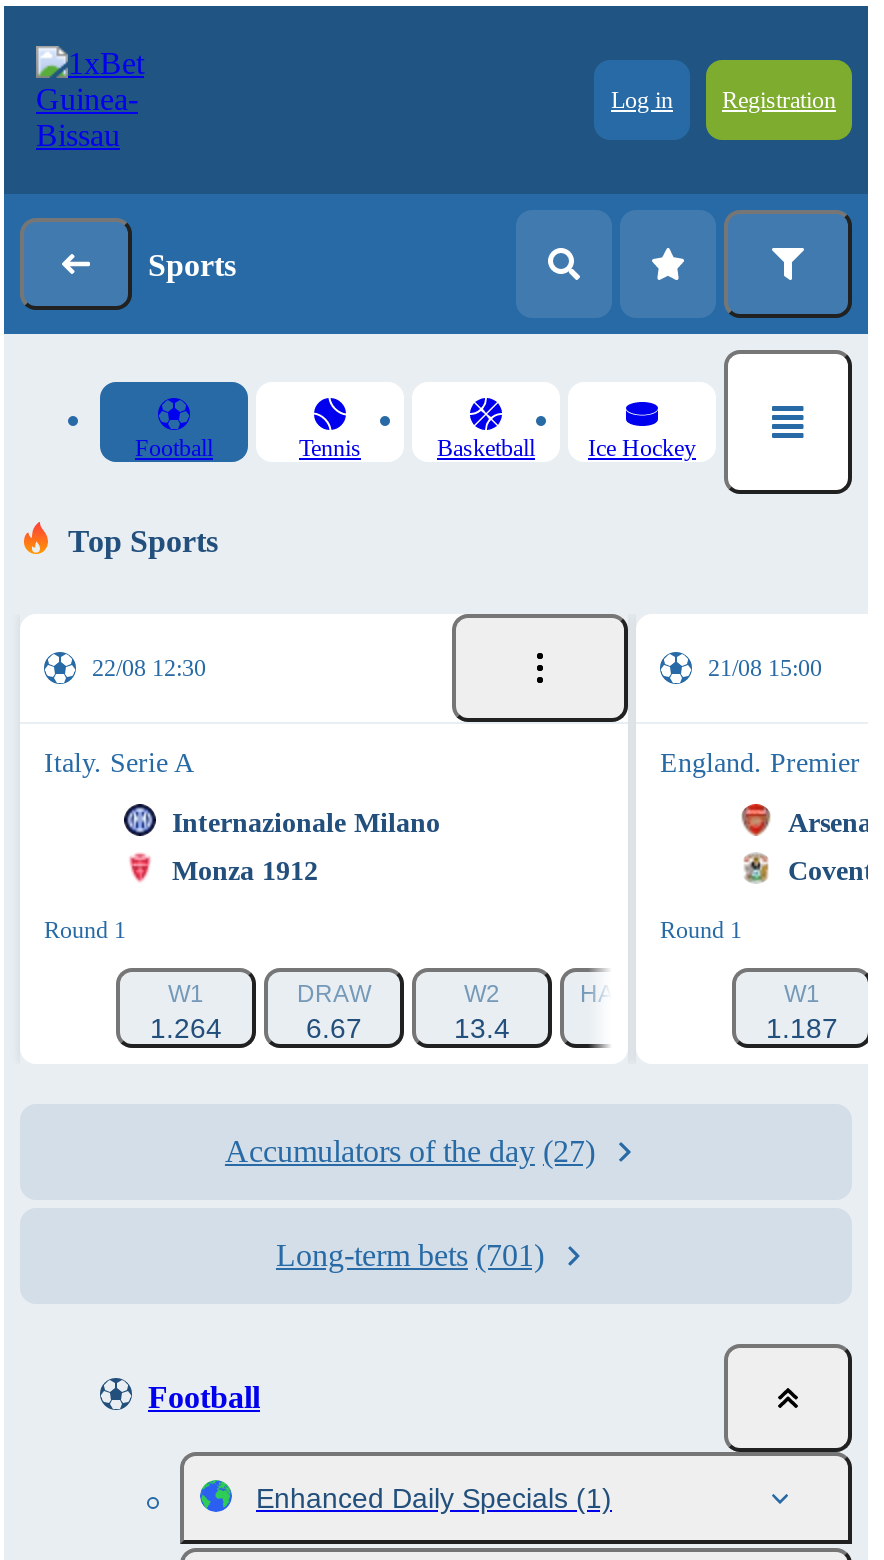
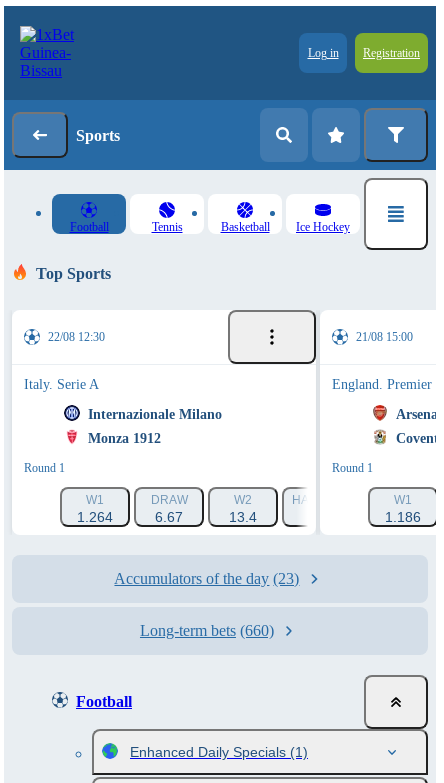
[766,1012,838,1044] 1.187 -> [385,509,421,525] 1.186
[225,1134,595,1168] Accumulators of the day (27) -> [114,570,299,587] Accumulators of the day (23)
[276,1238,544,1272] Long-term bets (701) -> [140,622,274,639] Long-term bets (660)

